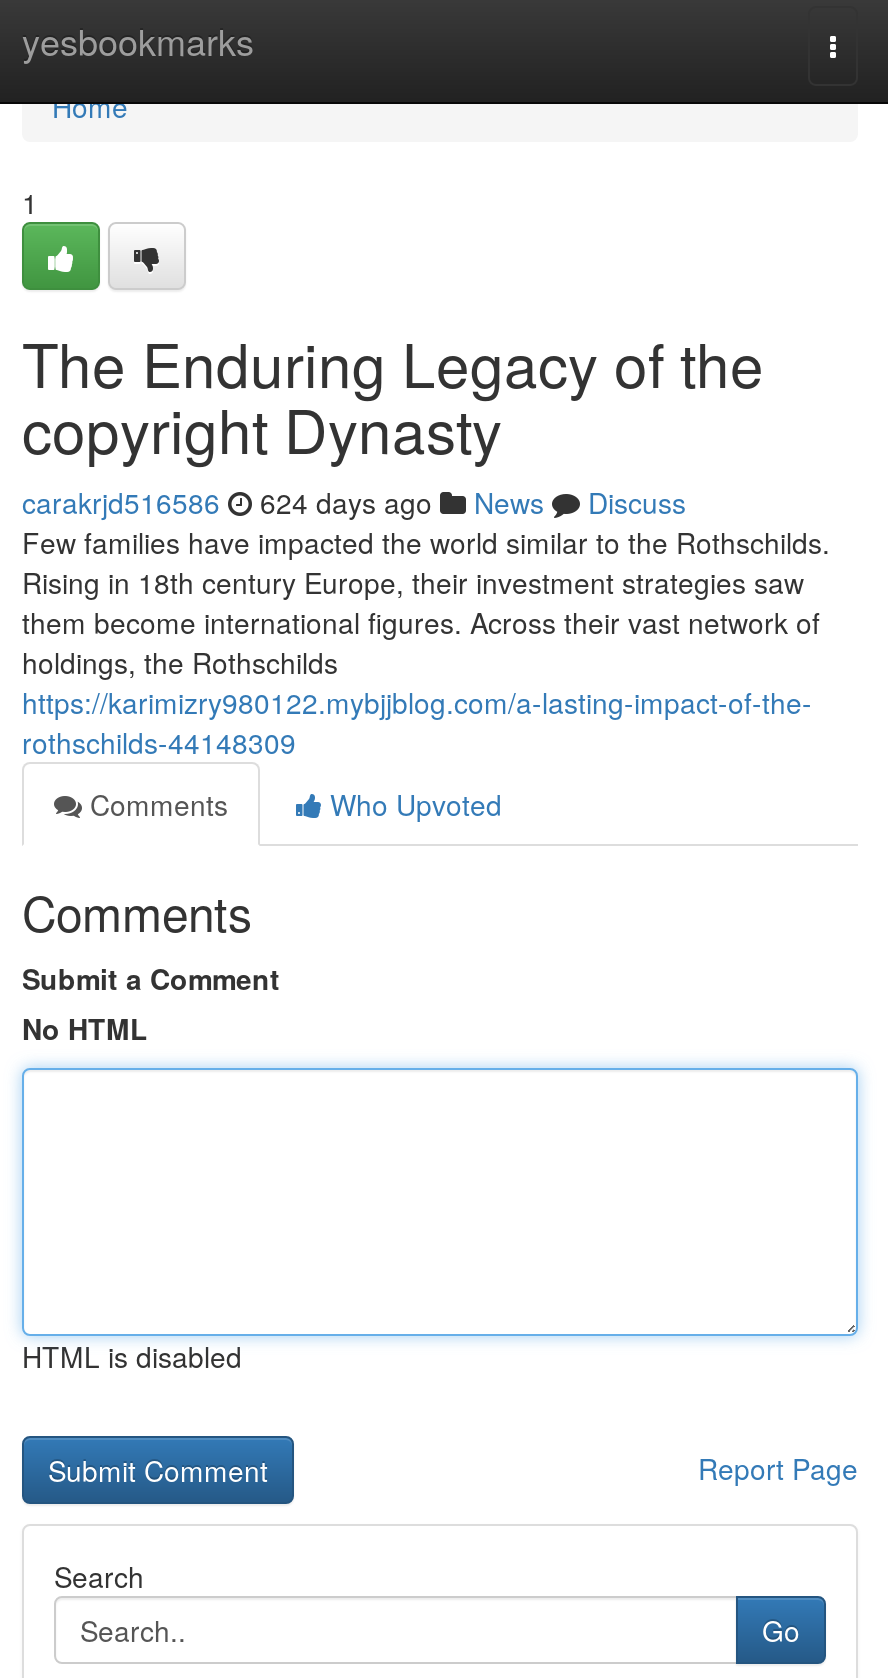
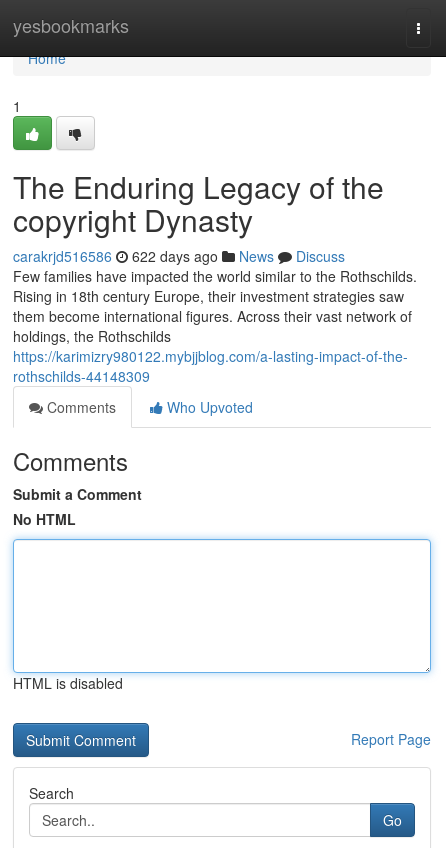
[22,482,686,522] carakrjd516586 624 days ago News Discuss -> [13,246,345,266] carakrjd516586 622 days ago News Discuss

